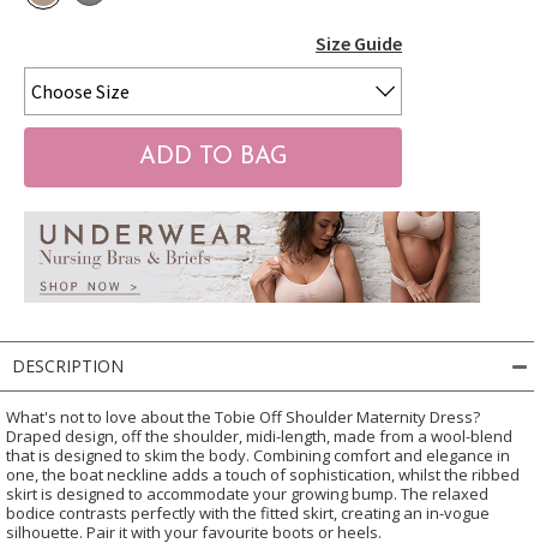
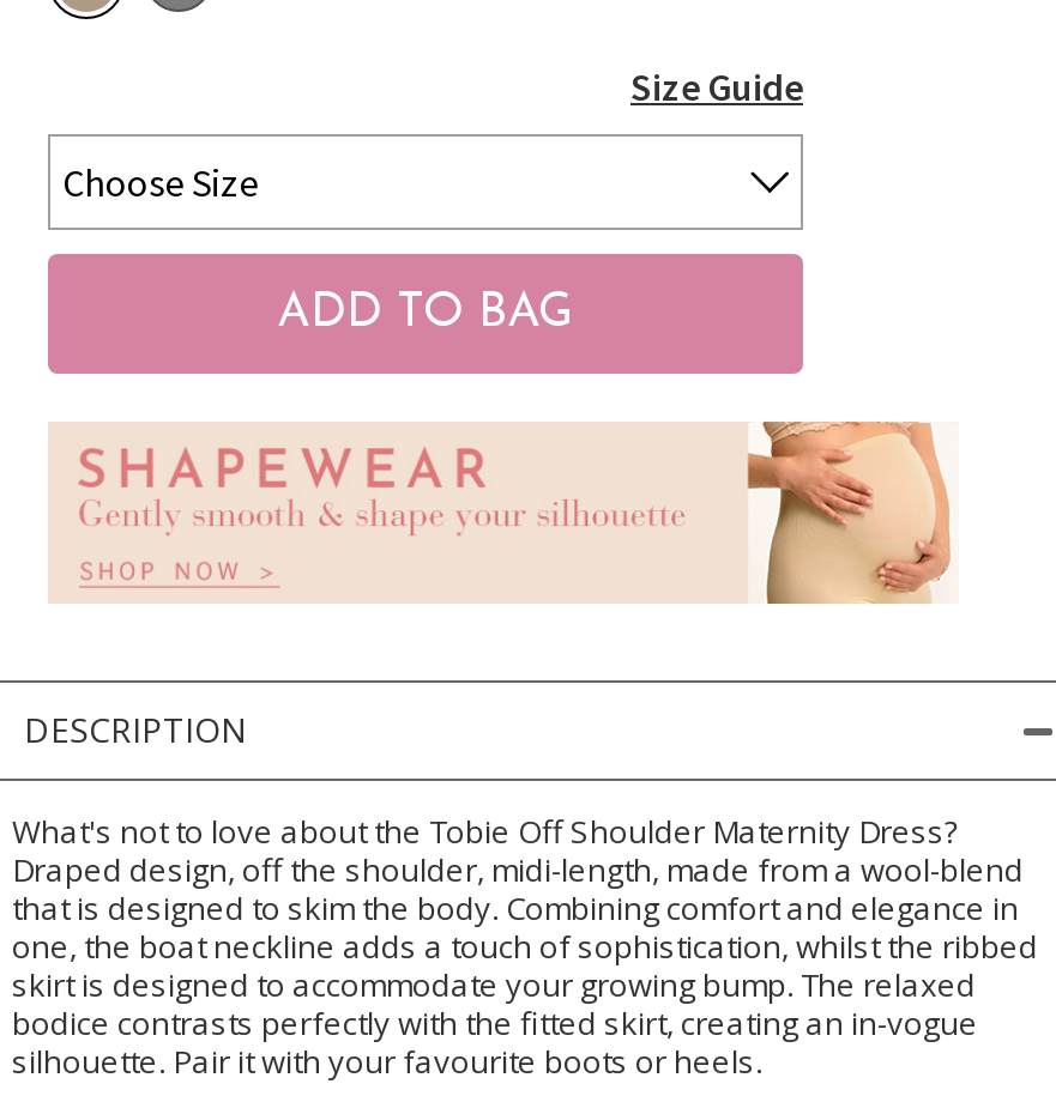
[38,210,481,304] [image] -> [50,419,959,606] [image]

